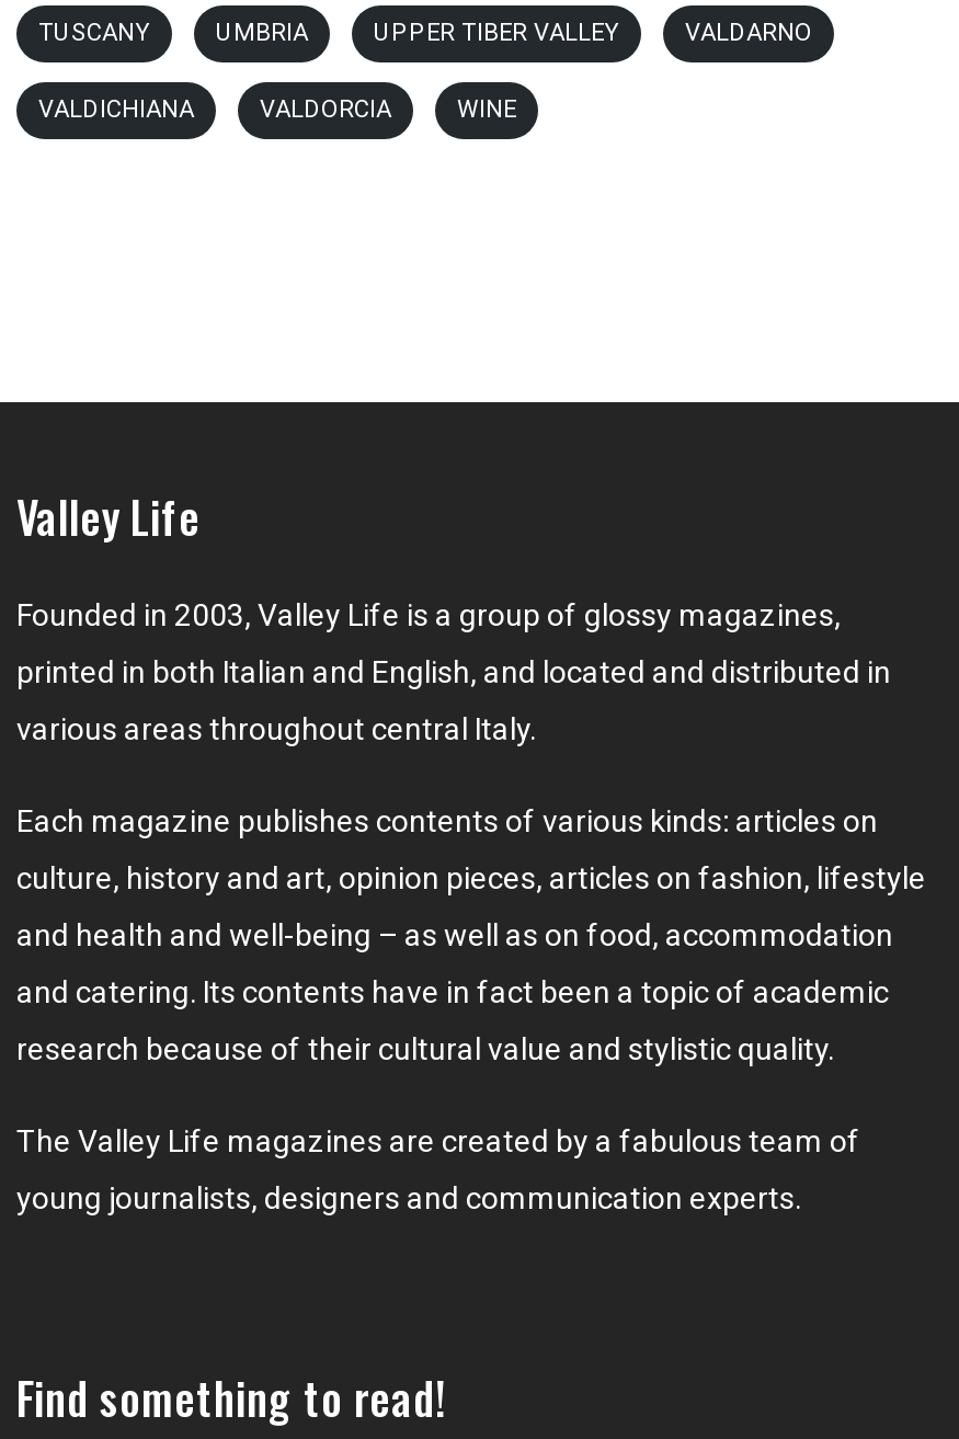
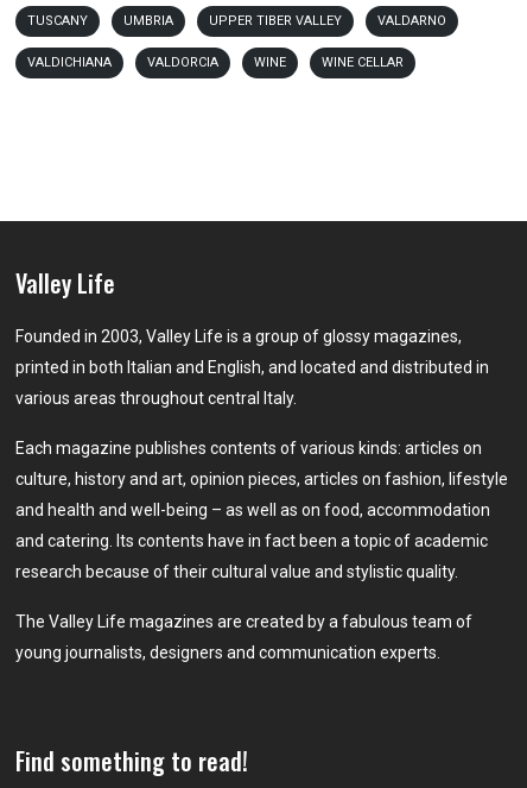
none -> [322,54,404,70] WINE CELLAR

